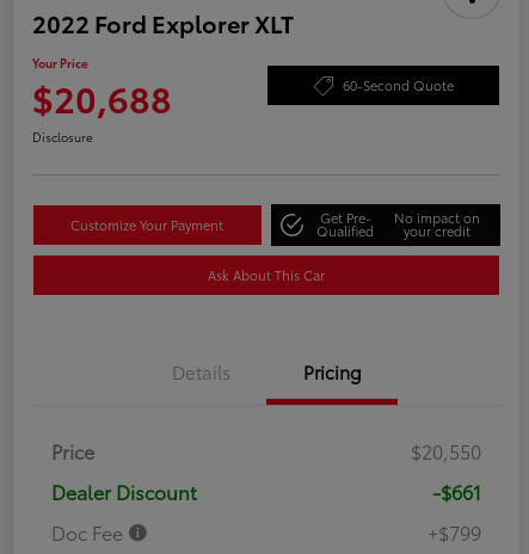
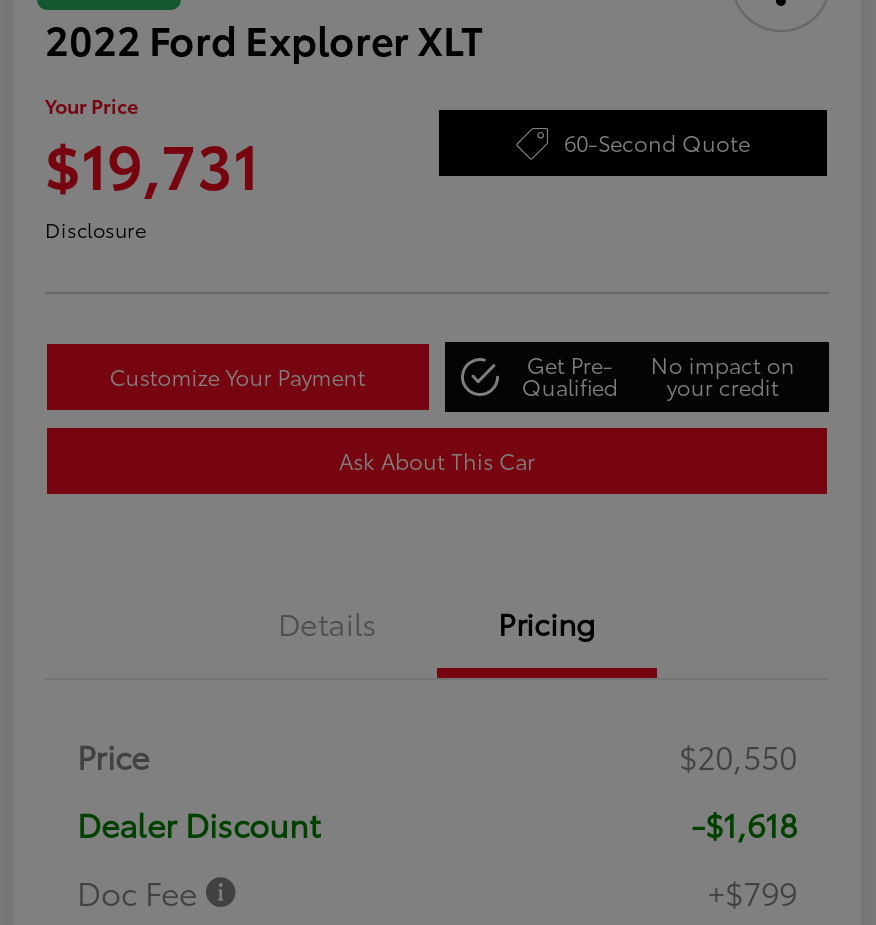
[32,71,172,123] $20,688 -> [45,120,259,206] $19,731
[432,477,481,505] -$661 -> [691,800,797,846] -$1,618

